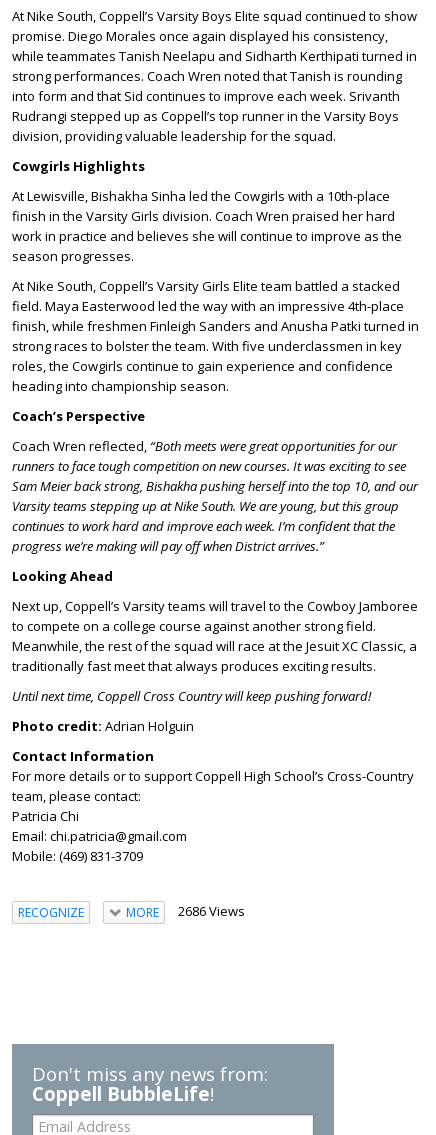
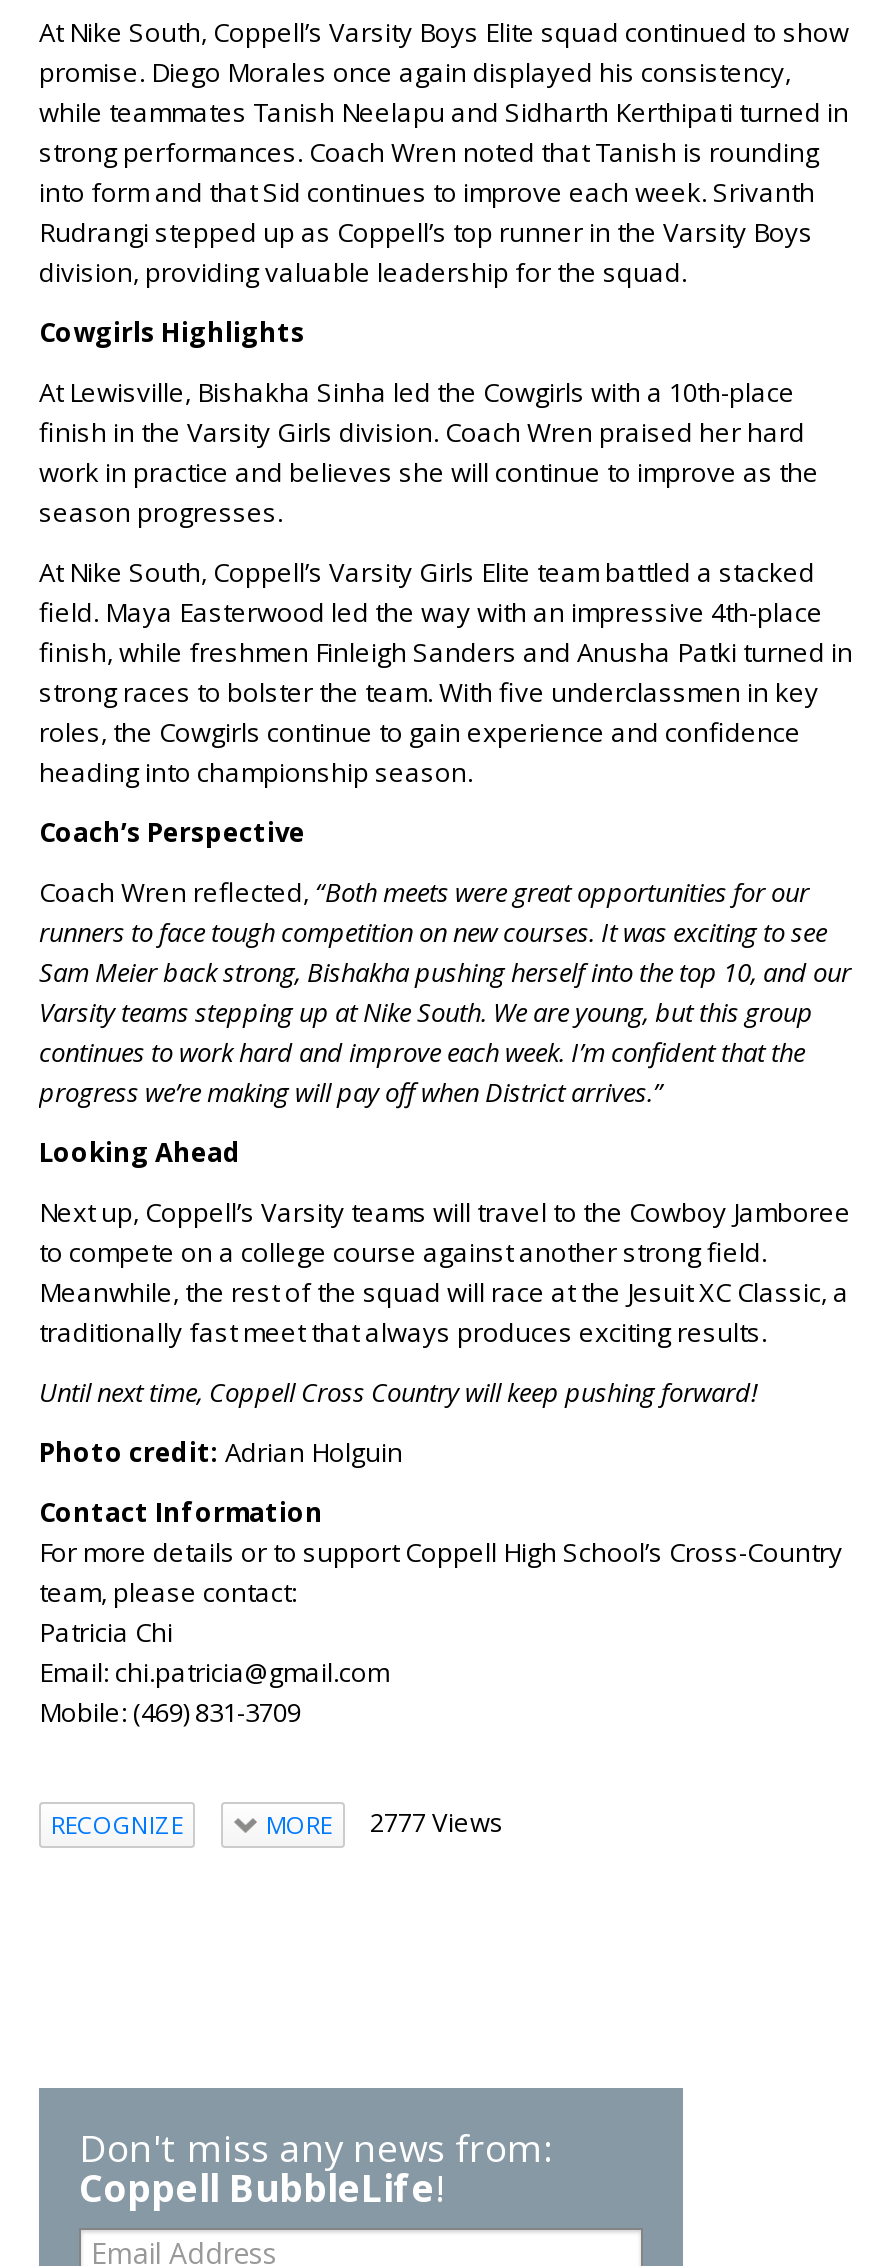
[125,902,244,921] MORE 2686 Views -> [266,1804,504,1842] MORE 2777 Views

